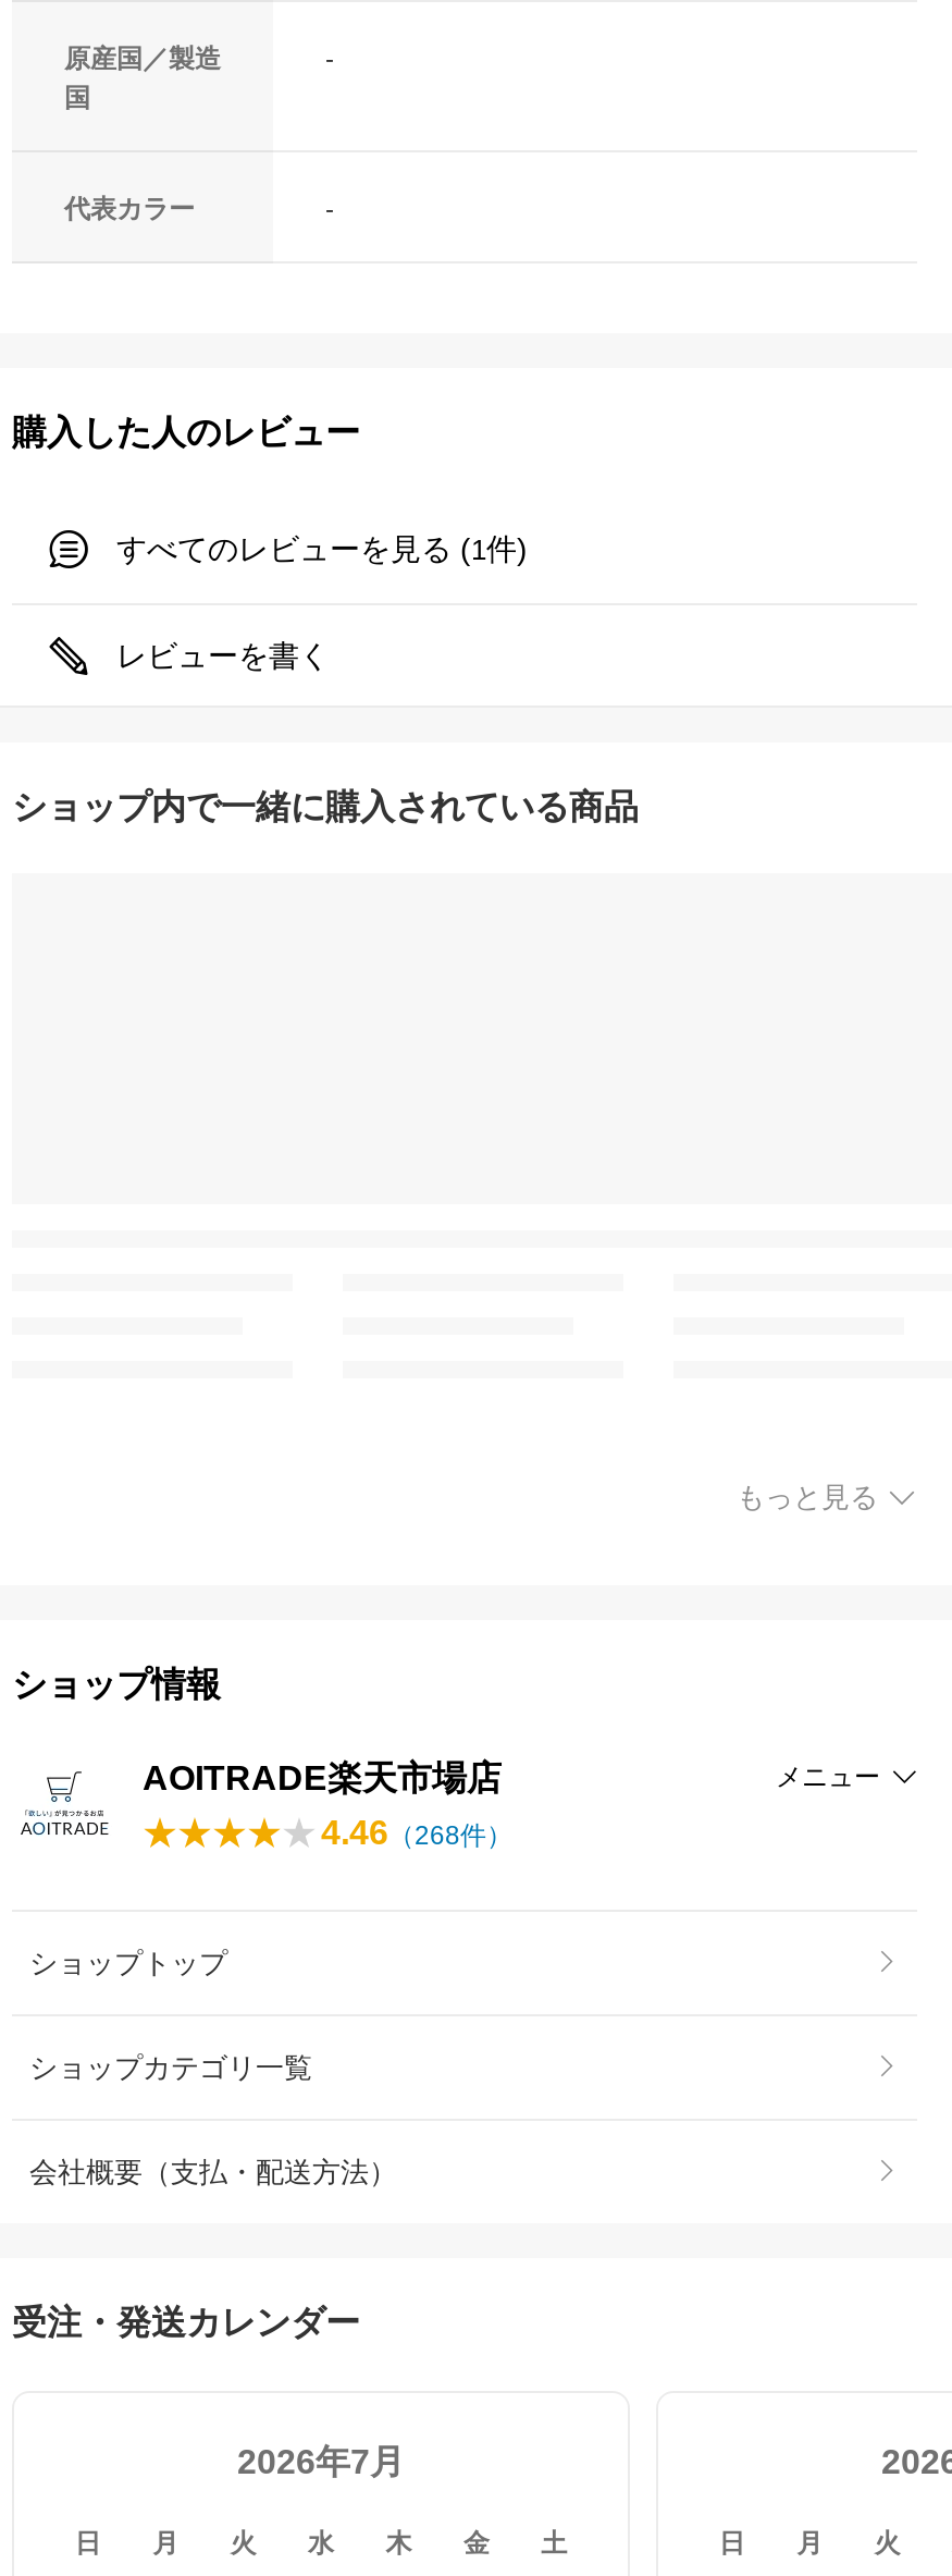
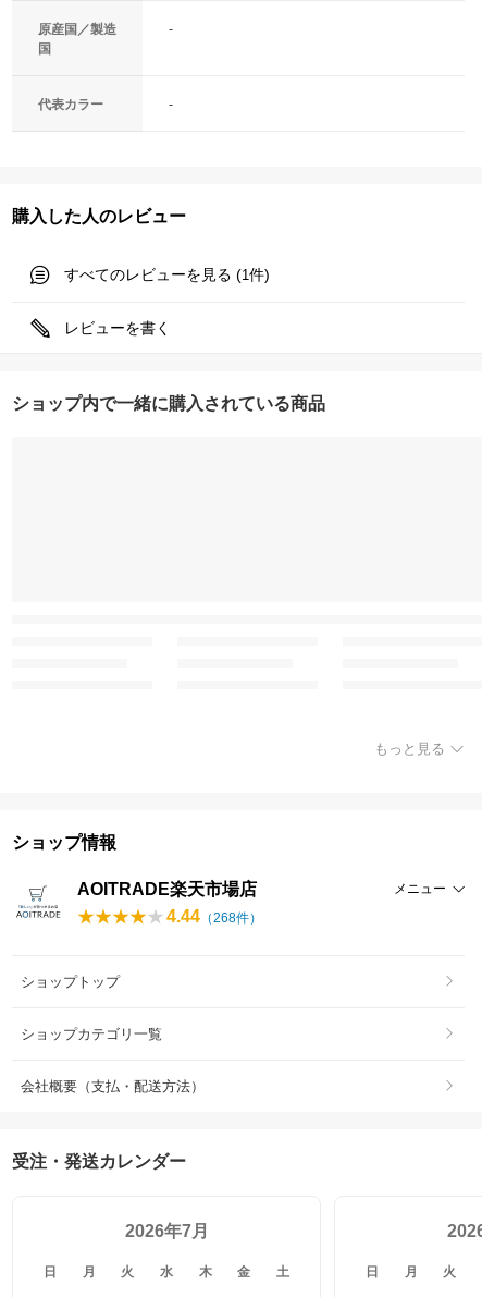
[321,1813,512,1850] 4.46（268件） -> [166,907,262,925] 4.44（268件）

